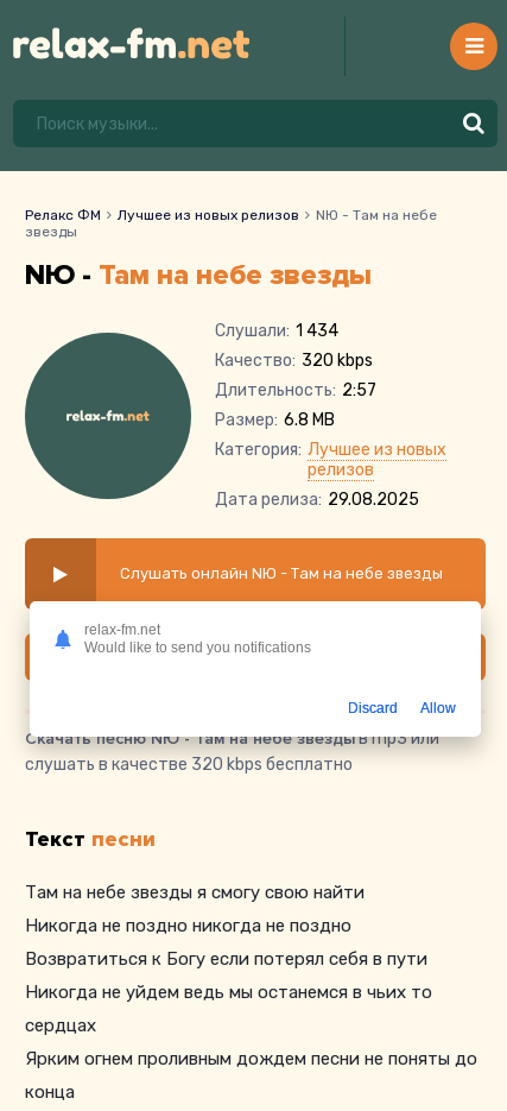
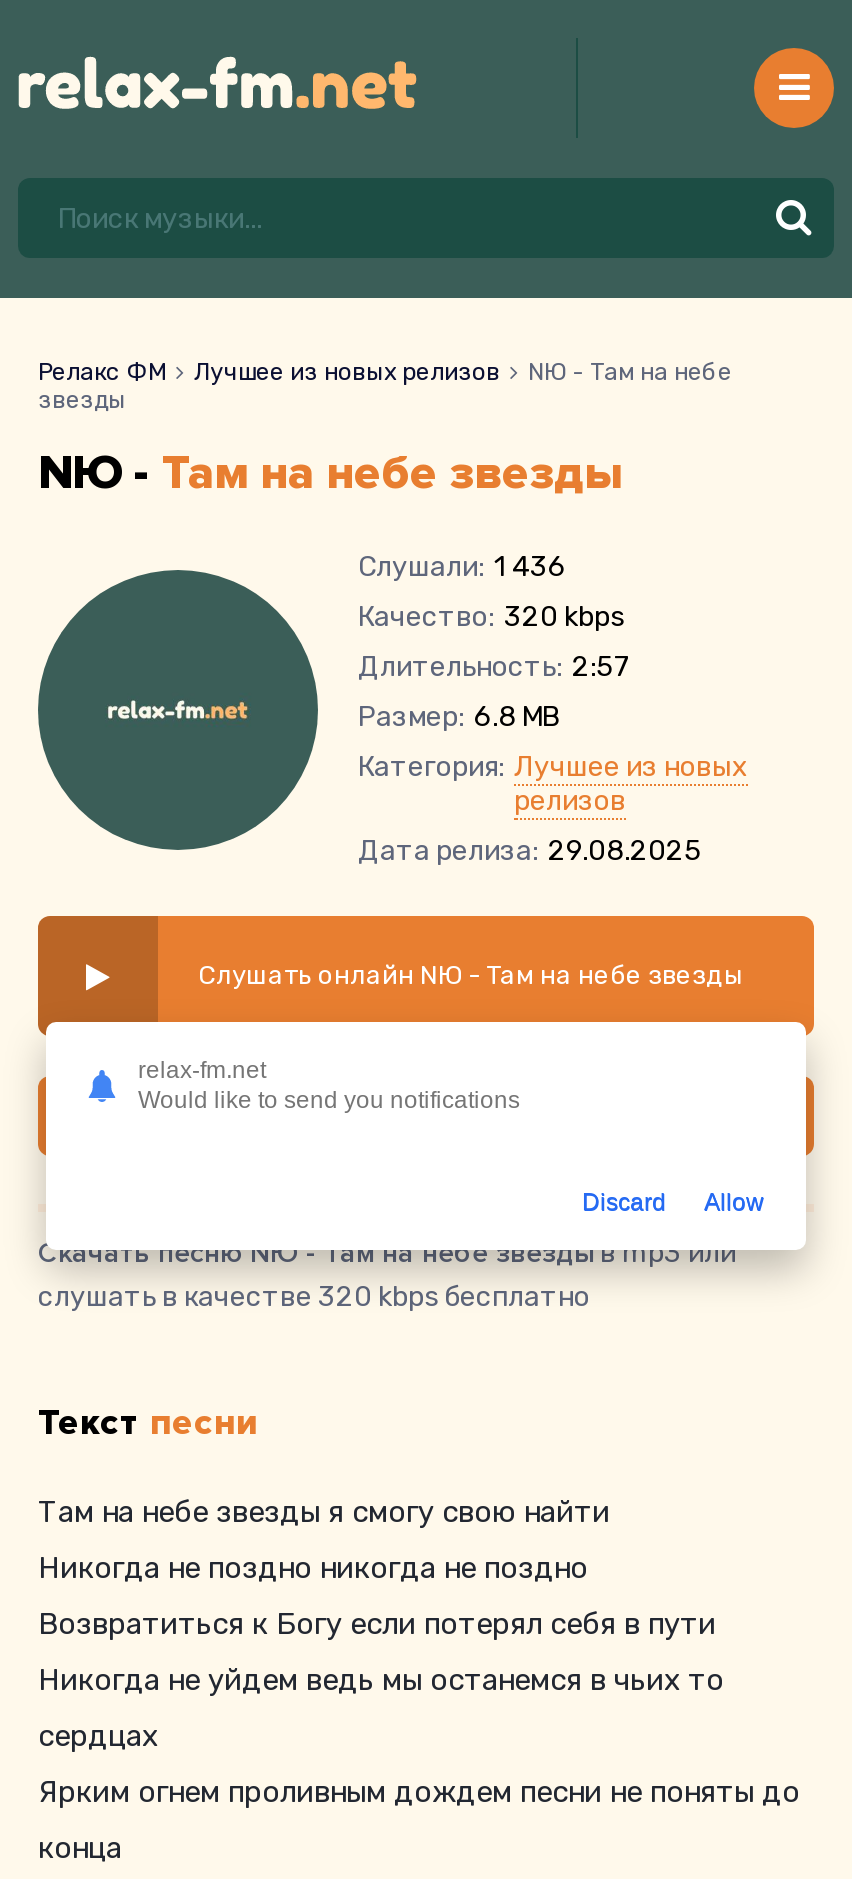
[215,321,338,341] Слушали: 1 434 -> [358,550,566,584] Слушали: 1 436

